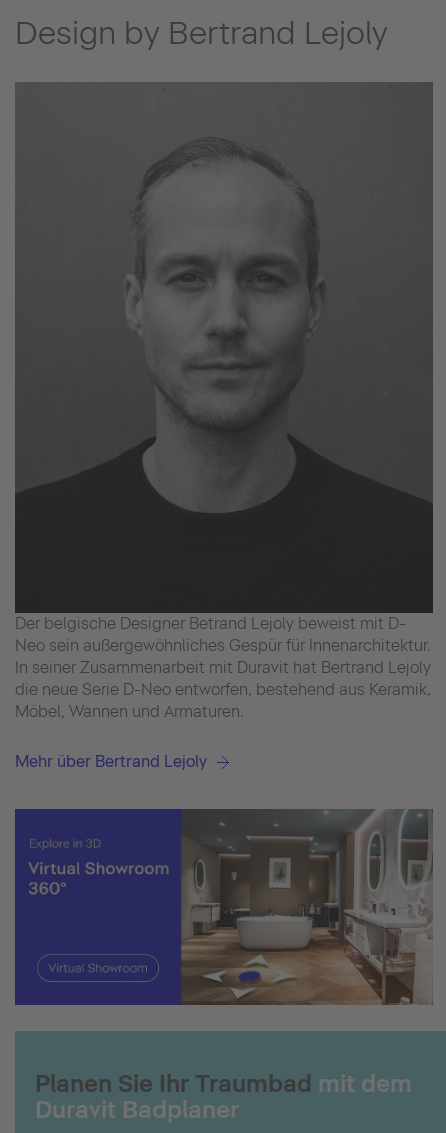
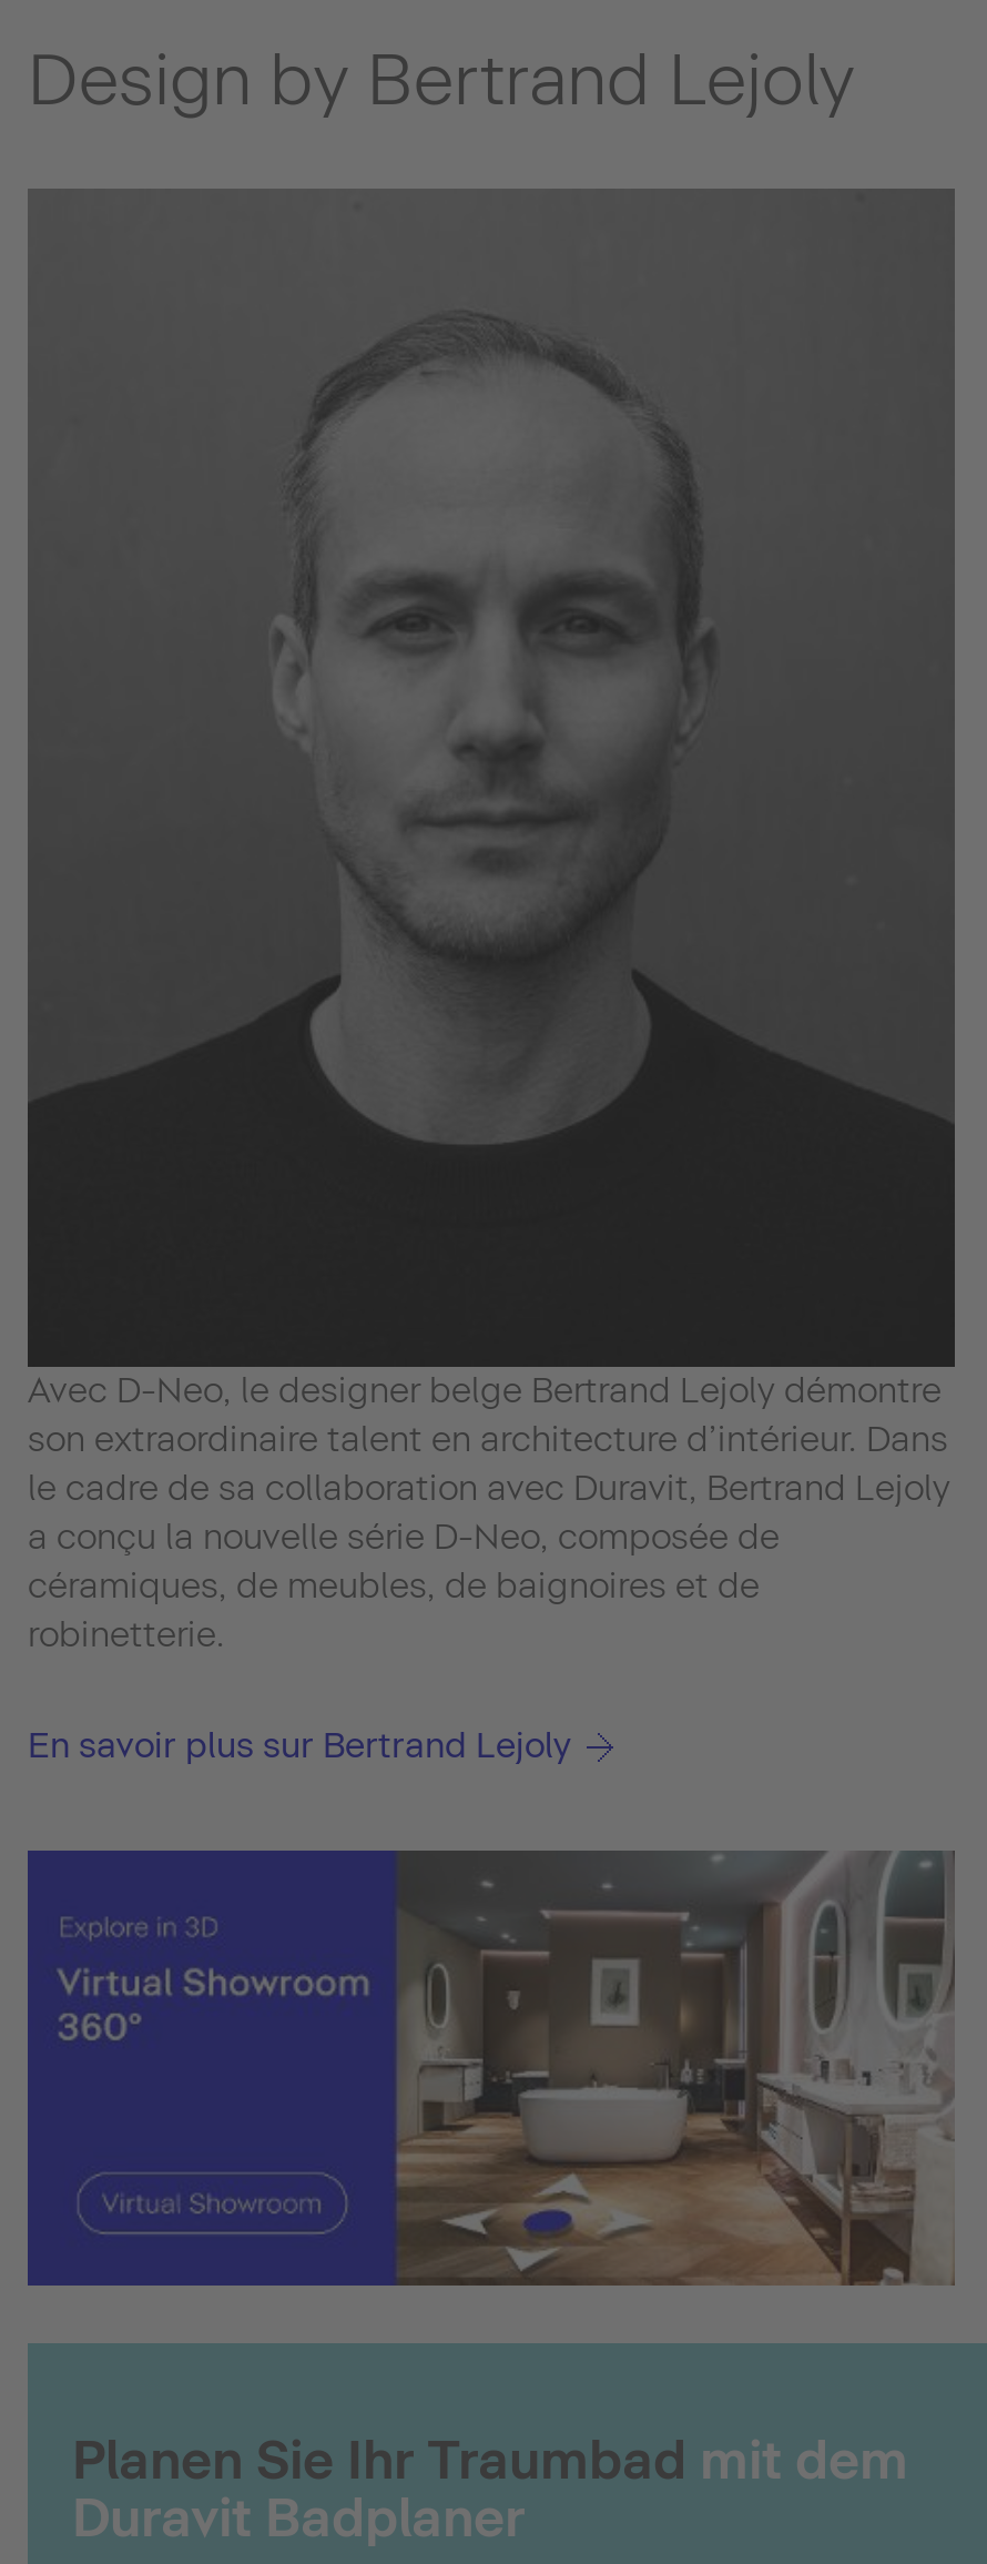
[15,614,431,721] Der belgische Designer Betrand Lejoly beweist mit D- | Neo sein außergewöhnliches Gespür für Innenarchitektur. | In seiner Zusammenarbeit mit Duravit hat Bertrand Lejoly | die neue Serie D-Neo entworfen, bestehend aus Keramik, | Möbel, Wannen und Armaturen. -> [28,1369,950,1655] Avec D-Neo, le designer belge Bertrand Lejoly démontre | son extraordinaire talent en architecture d’intérieur. Dans | le cadre de sa collaboration avec Duravit, Bertrand Lejoly | a conçu la nouvelle série D-Neo, composée de | céramiques, de meubles, de baignoires et de | robinetterie.
[15,752,207,771] Mehr über Bertrand Lejoly -> [28,1724,571,1766] En savoir plus sur Bertrand Lejoly

